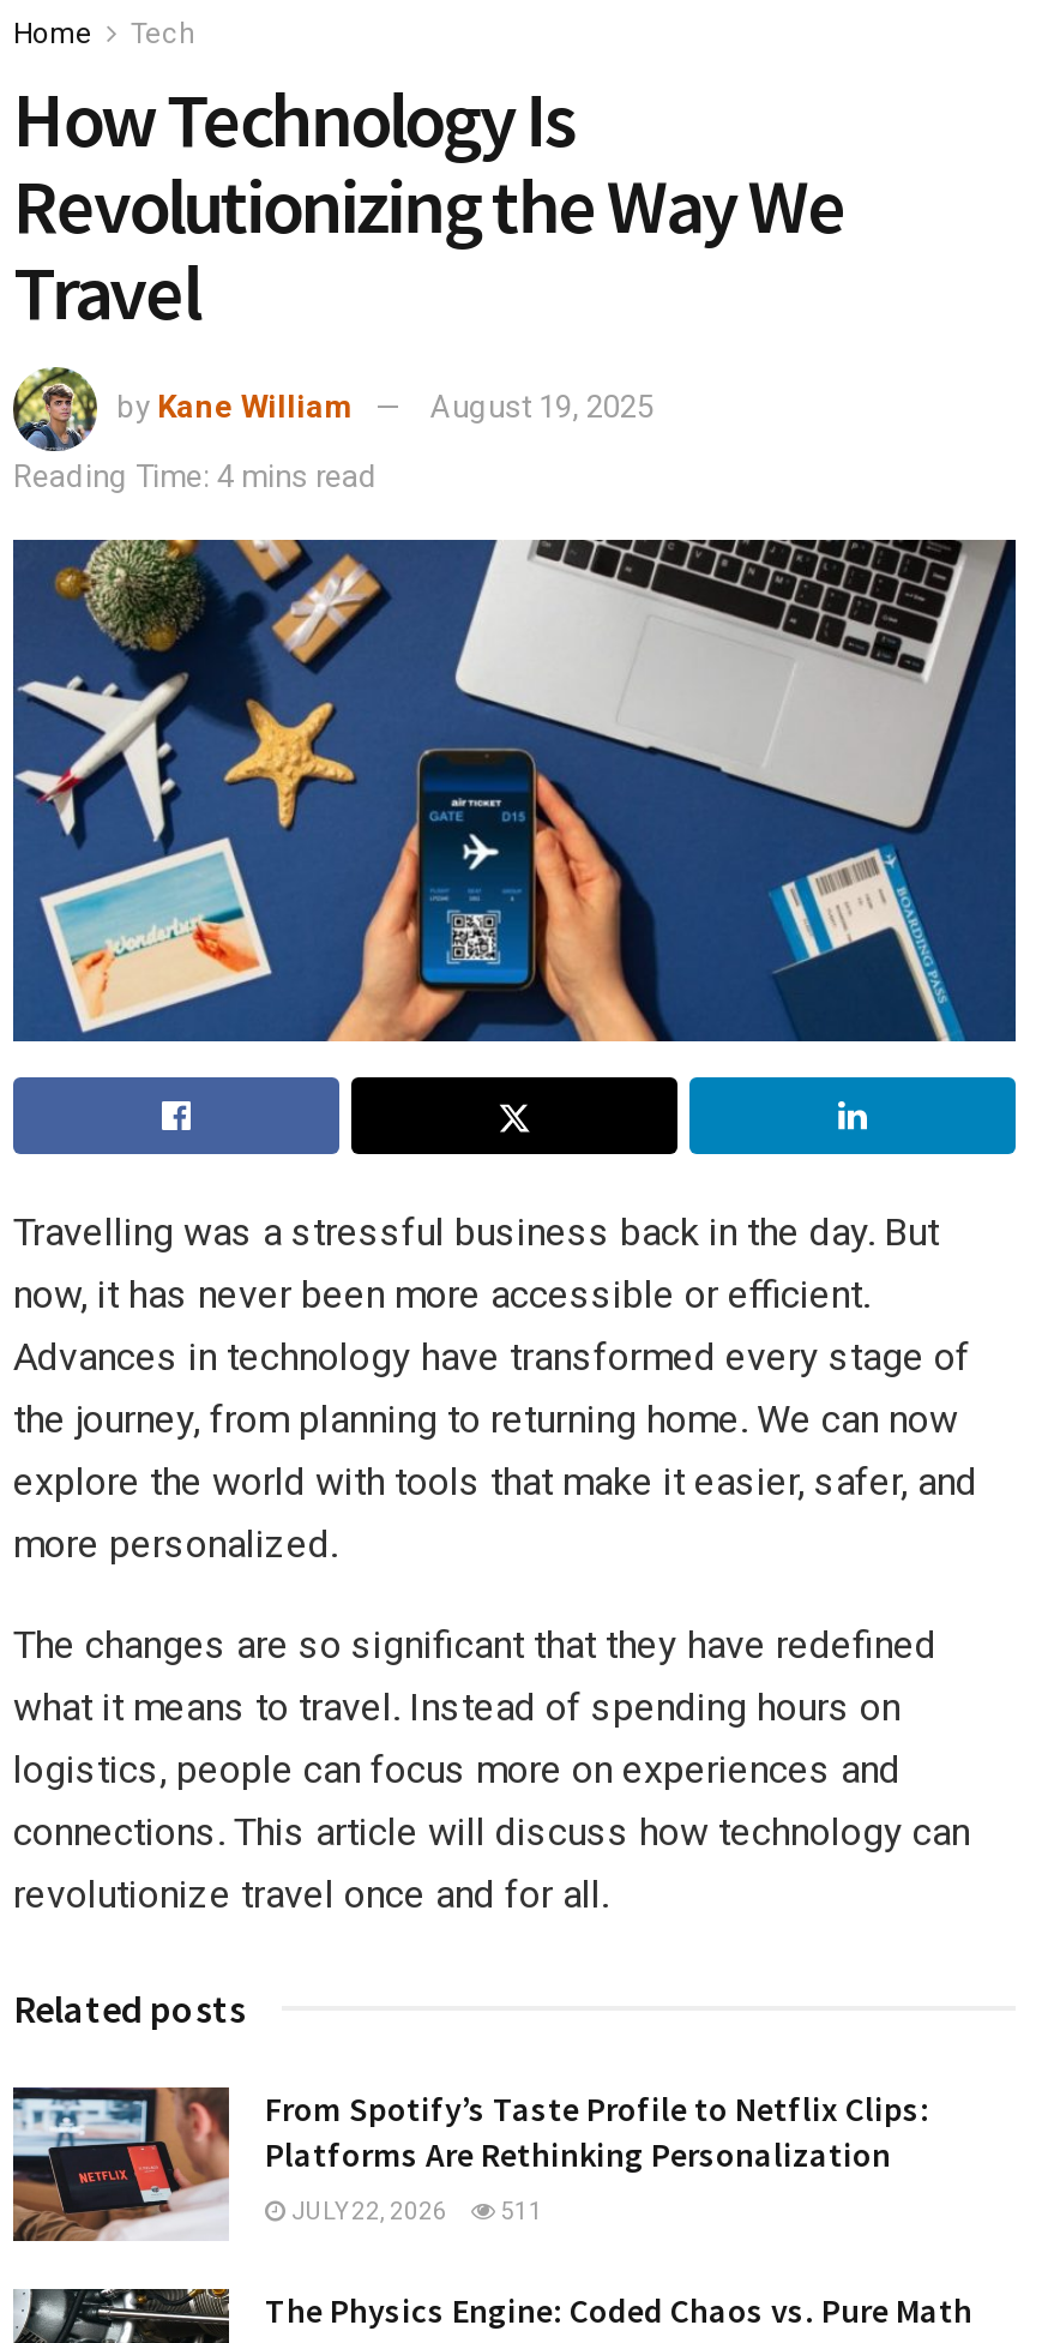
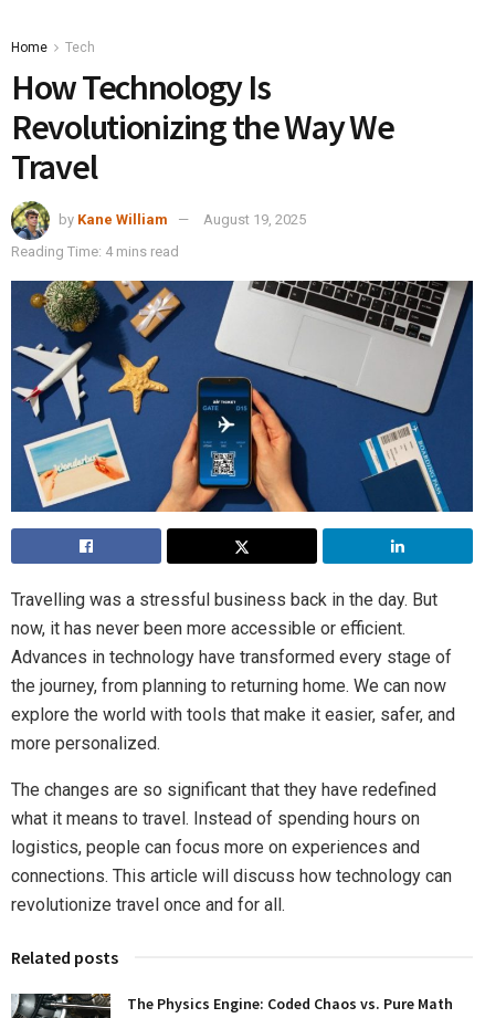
[11,2085,929,2243] [image] | From Spotify’s Taste Profile to Netflix Clips: | Platforms Are Rethinking Personalization | JULY 22, 2026 | 511 -> none

